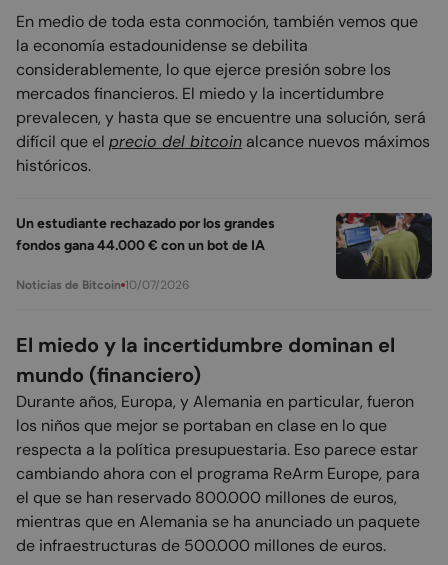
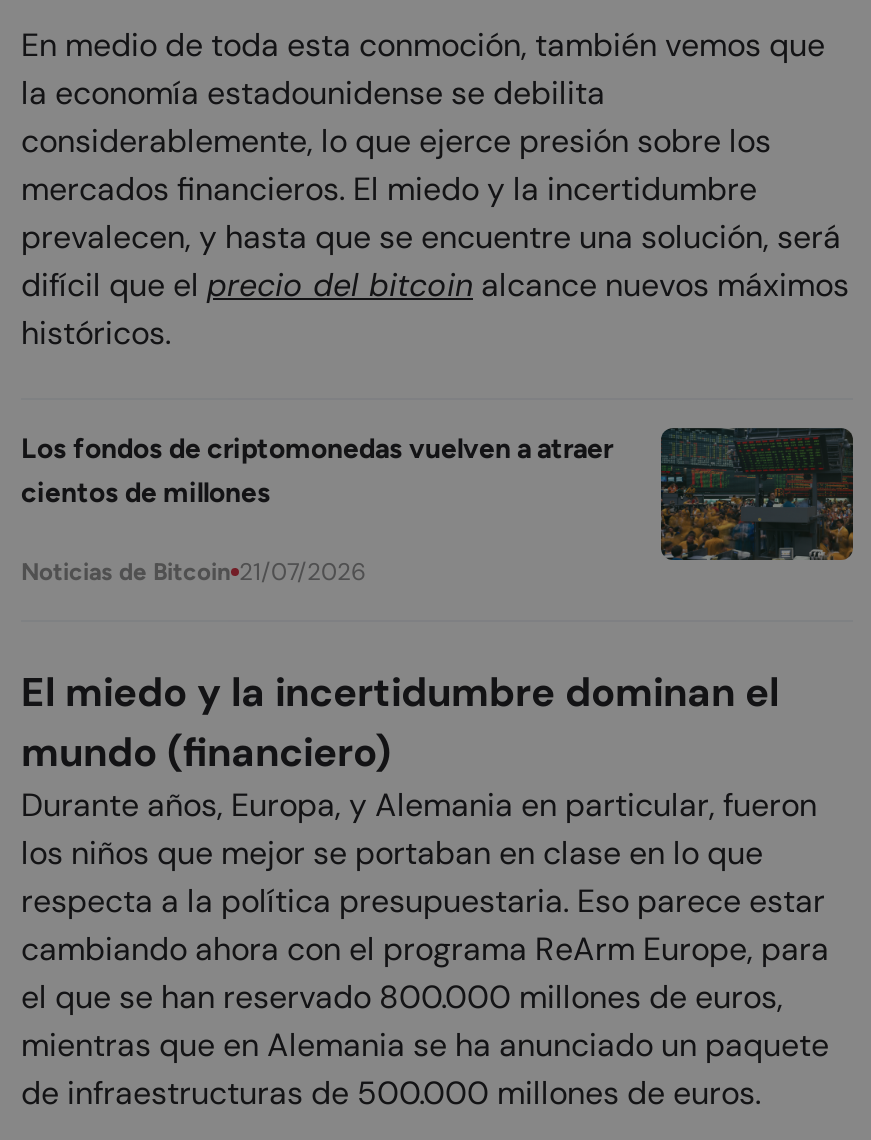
[16,215,275,254] Un estudiante rechazado por los grandes | fondos gana 44.000 € con un bot de IA -> [21,432,613,510] Los fondos de criptomonedas vuelven a atraer | cientos de millones
[335,212,433,280] [image] -> [659,426,855,562] [image]
[16,277,190,293] Noticias de Bitcoin 10/07/2026 -> [21,556,367,588] Noticias de Bitcoin 21/07/2026

